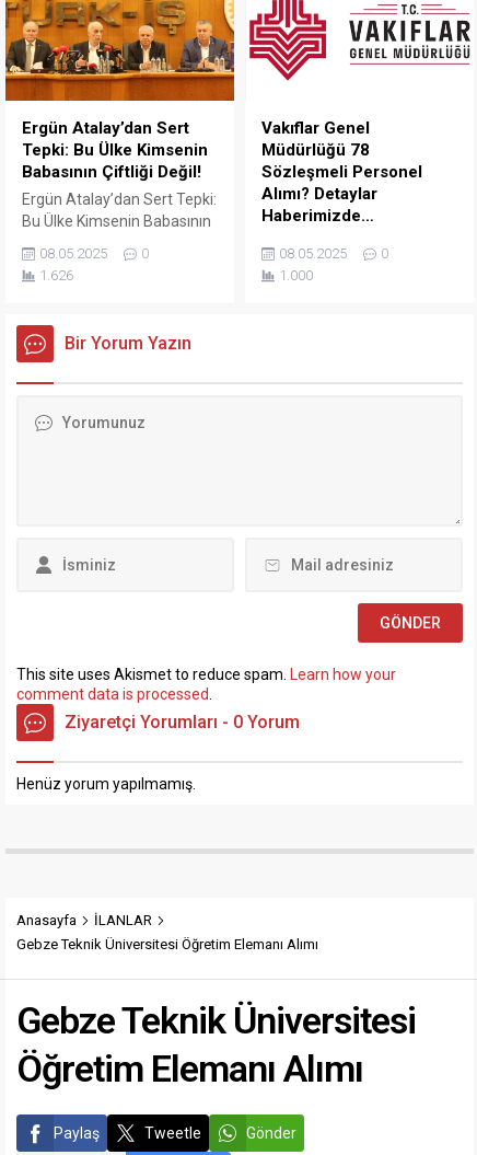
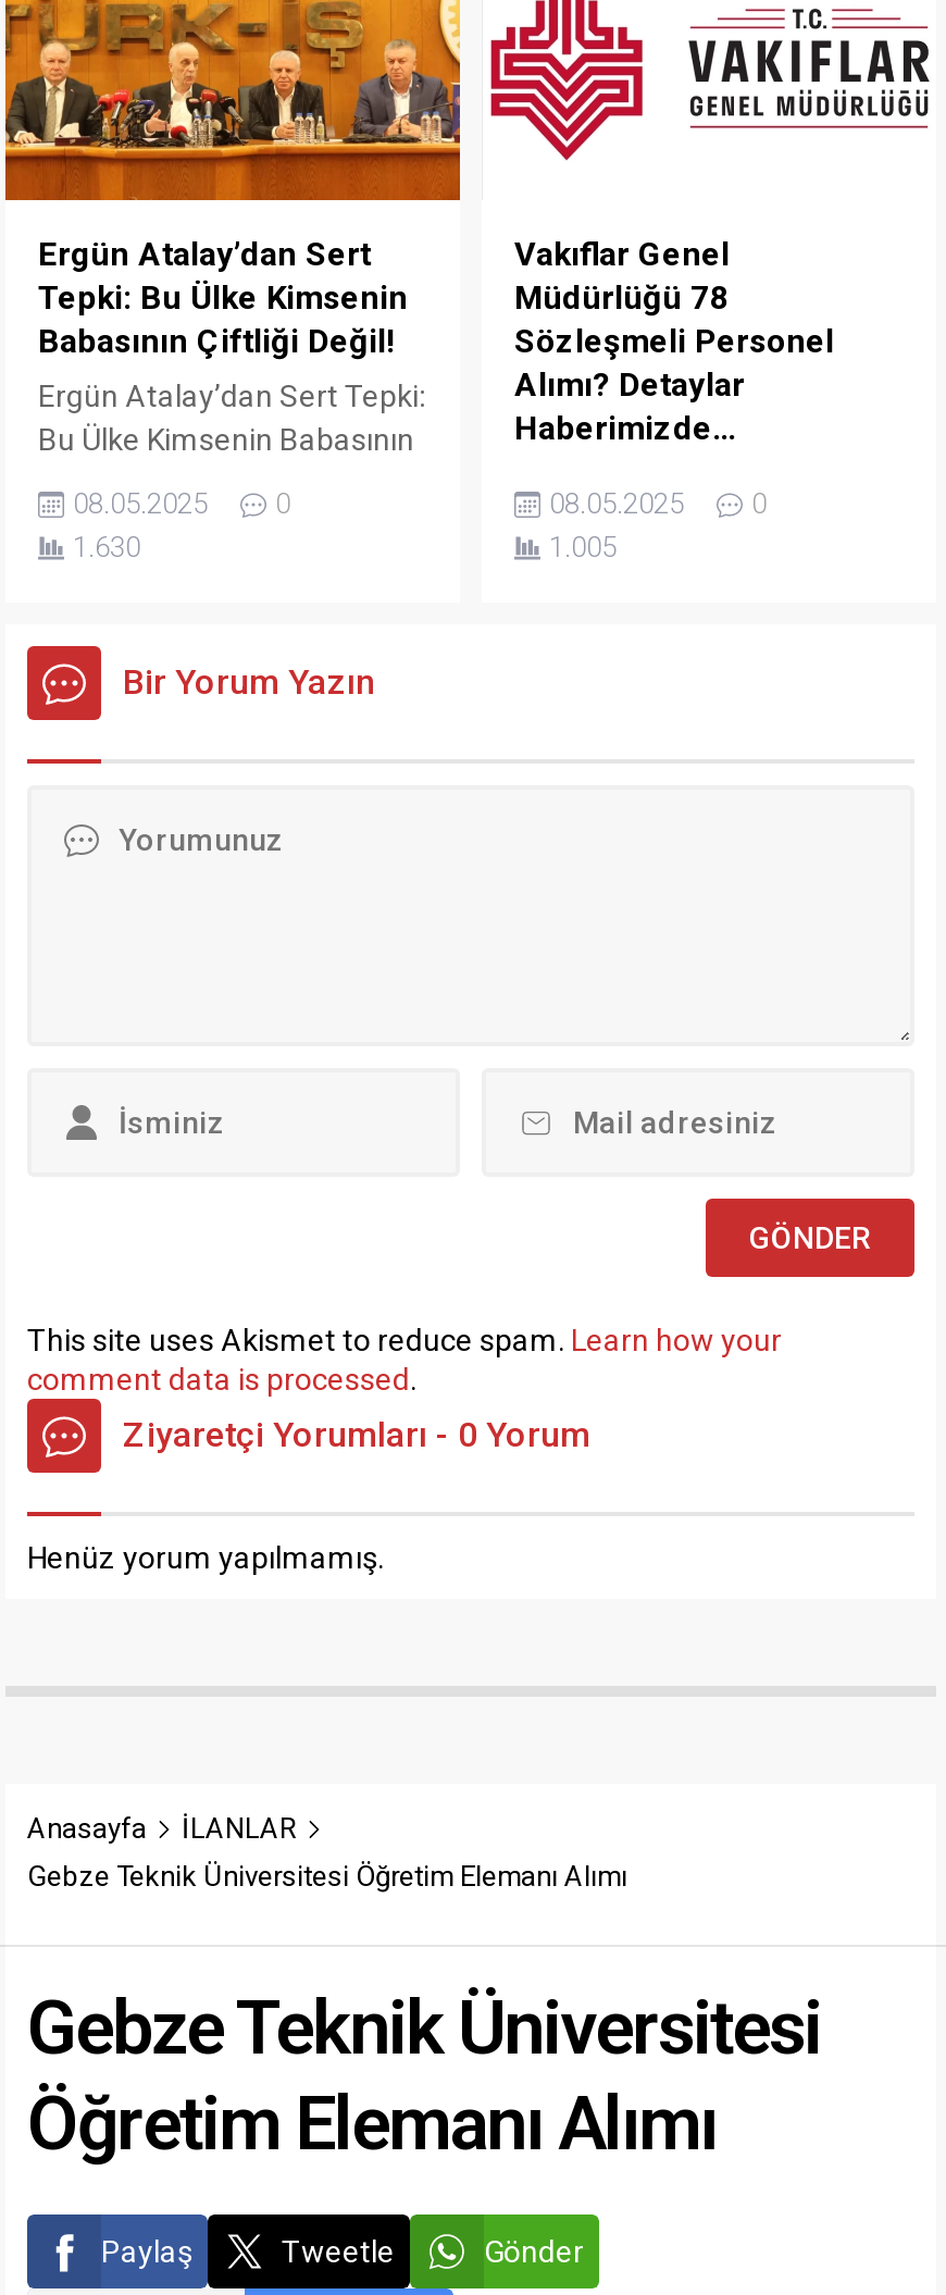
[39,267,73,283] 1.626 -> [73,530,140,563] 1.630
[279,267,313,283] 1.000 -> [549,530,617,563] 1.005

